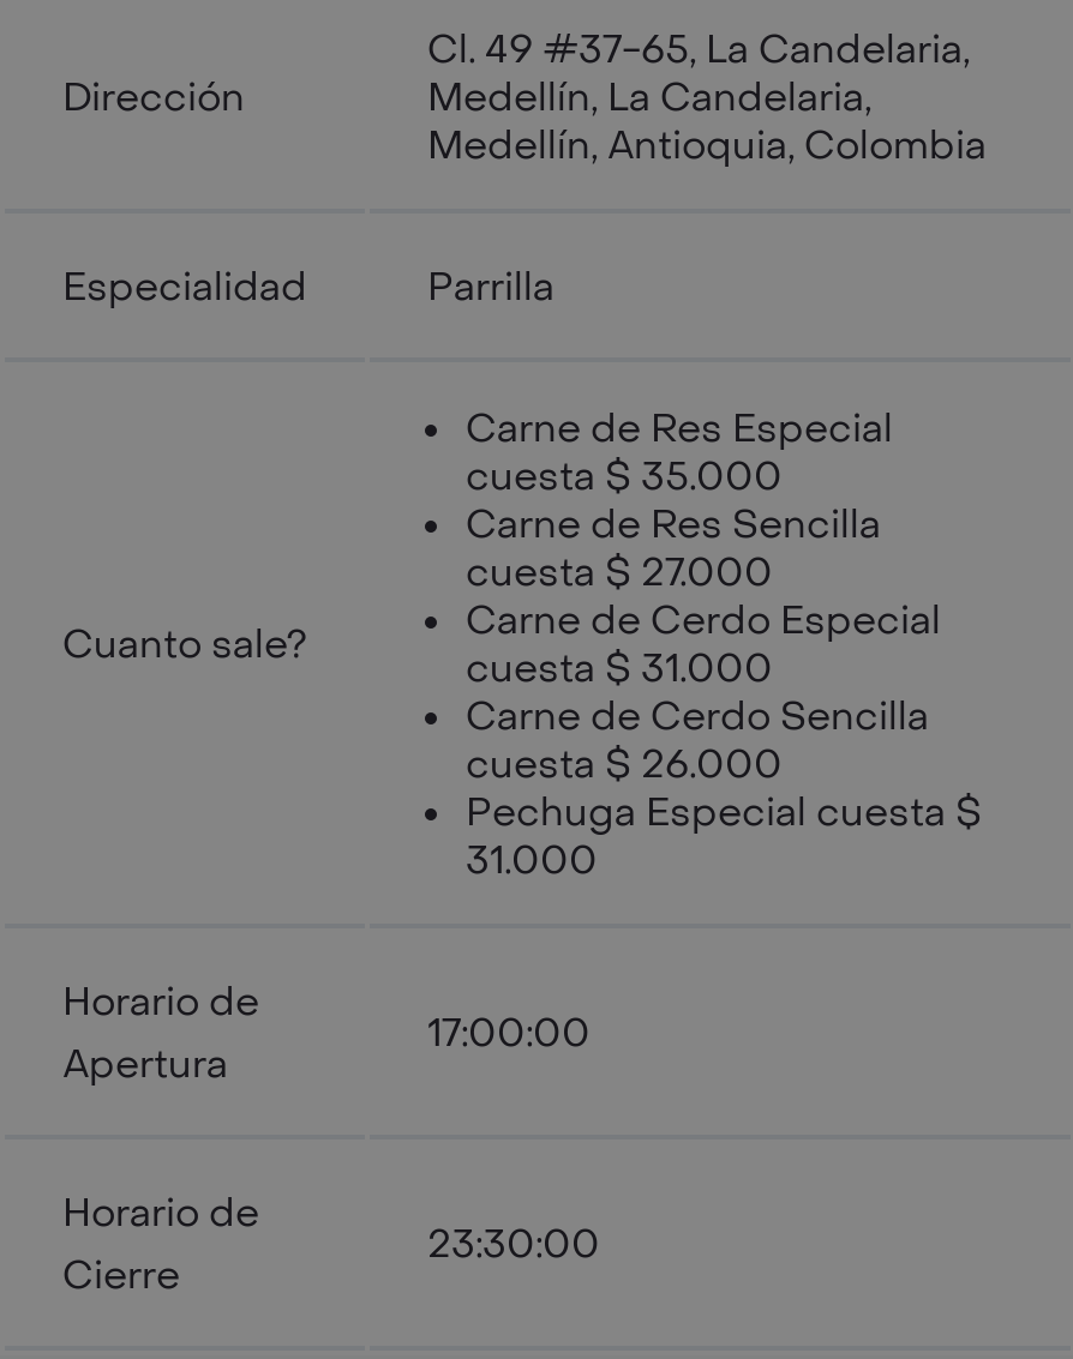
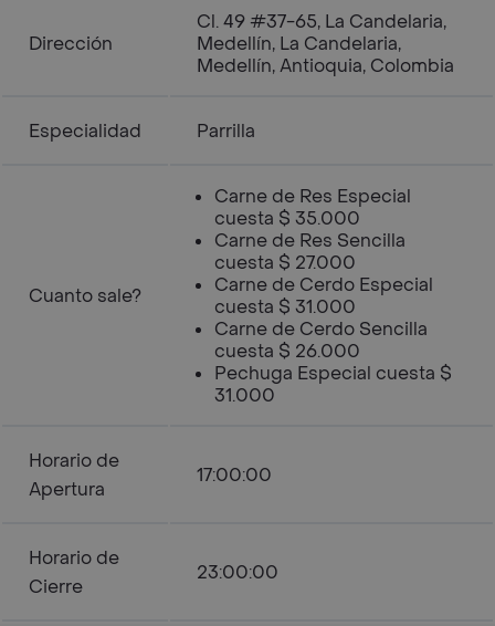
[427,1219,600,1269] 23:30:00 -> [197,561,278,584] 23:00:00

